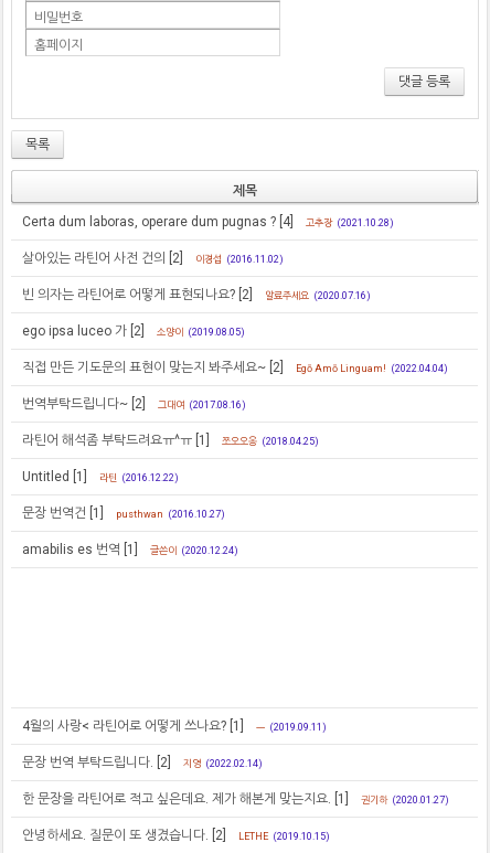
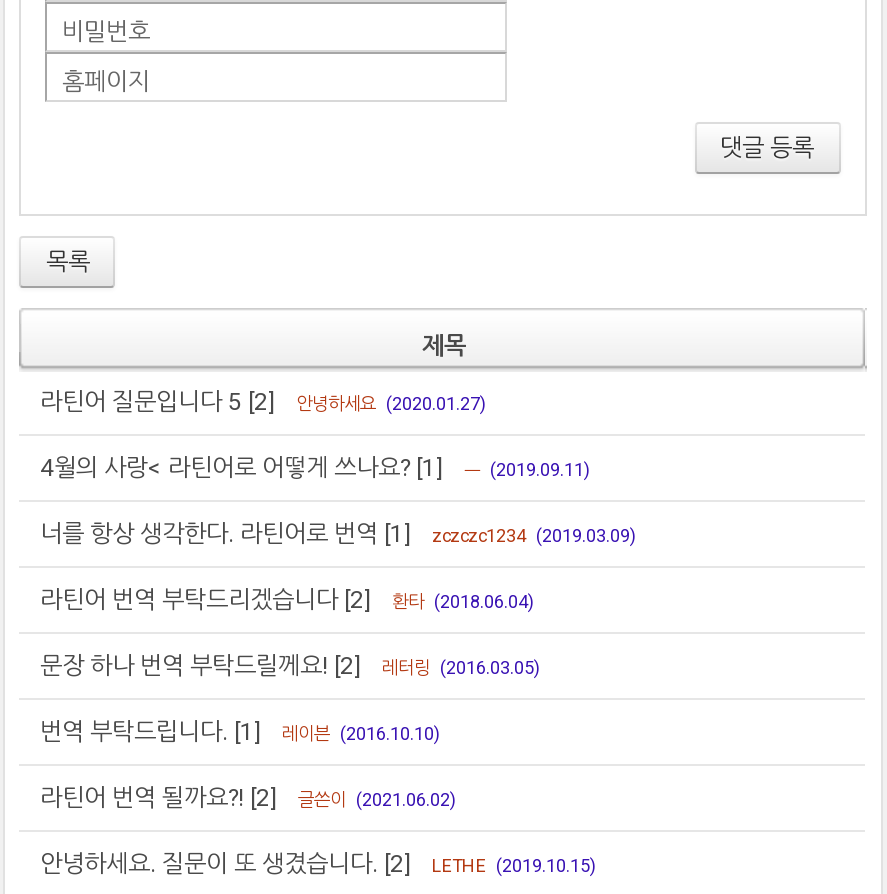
[23,214,449,557] Certa dum laboras, operare dum pugnas ? [4] | 고추장 (2021.10.28) | 살아있는 라틴어 사전 건의 [2] | 이경섭 (2016.11.02) | 빈 의자는 라틴어로 어떻게 표현되나요? [2] | 알료주세요 (2020.07.16) | ego ipsa luceo 가 [2] | 소양이 (2019.08.05) | 직접 만든 기도문의 표현이 맞는지 봐주세요~ [2] | Egō Amō Linguam! (2022.04.04) | 번역부탁드립니다~ [2] | 그대여 (2017.08.16) | 라틴어 해석좀 부탁드려요ㅠ^ㅠ [1] | 쪼오오옹 (2018.04.25) | Untitled [1] | 라틴 (2016.12.22) | 문장 번역건 [1] | pusthwan (2016.10.27) | amabilis es 번역 [1] | 글쓴이 (2020.12.24) -> [40,387,488,415] 라틴어 질문입니다 5 [2] | 안녕하세요 (2020.01.27)
moved [23,718,327,733] -> [40,453,592,481]: 4월의 사랑< 라틴어로 어떻게 쓰나요? [1] | ㅡ (2019.09.11)
[23,754,450,806] 문장 번역 부탁드립니다. [2] | 지영 (2022.02.14) | 한 문장을 라틴어로 적고 싶은데요. 제가 해본게 맞는지요. [1] | 권기하 (2020.01.27) -> [40,519,638,811] 너를 항상 생각한다. 라틴어로 번역 [1] | zczczc1234 (2019.03.09) | 라틴어 번역 부탁드리겠습니다 [2] | 환타 (2018.06.04) | 문장 하나 번역 부탁드릴께요! [2] | 레터링 (2016.03.05) | 번역 부탁드립니다. [1] | 레이븐 (2016.10.10) | 라틴어 번역 될까요?! [2] | 글쓴이 (2021.06.02)

